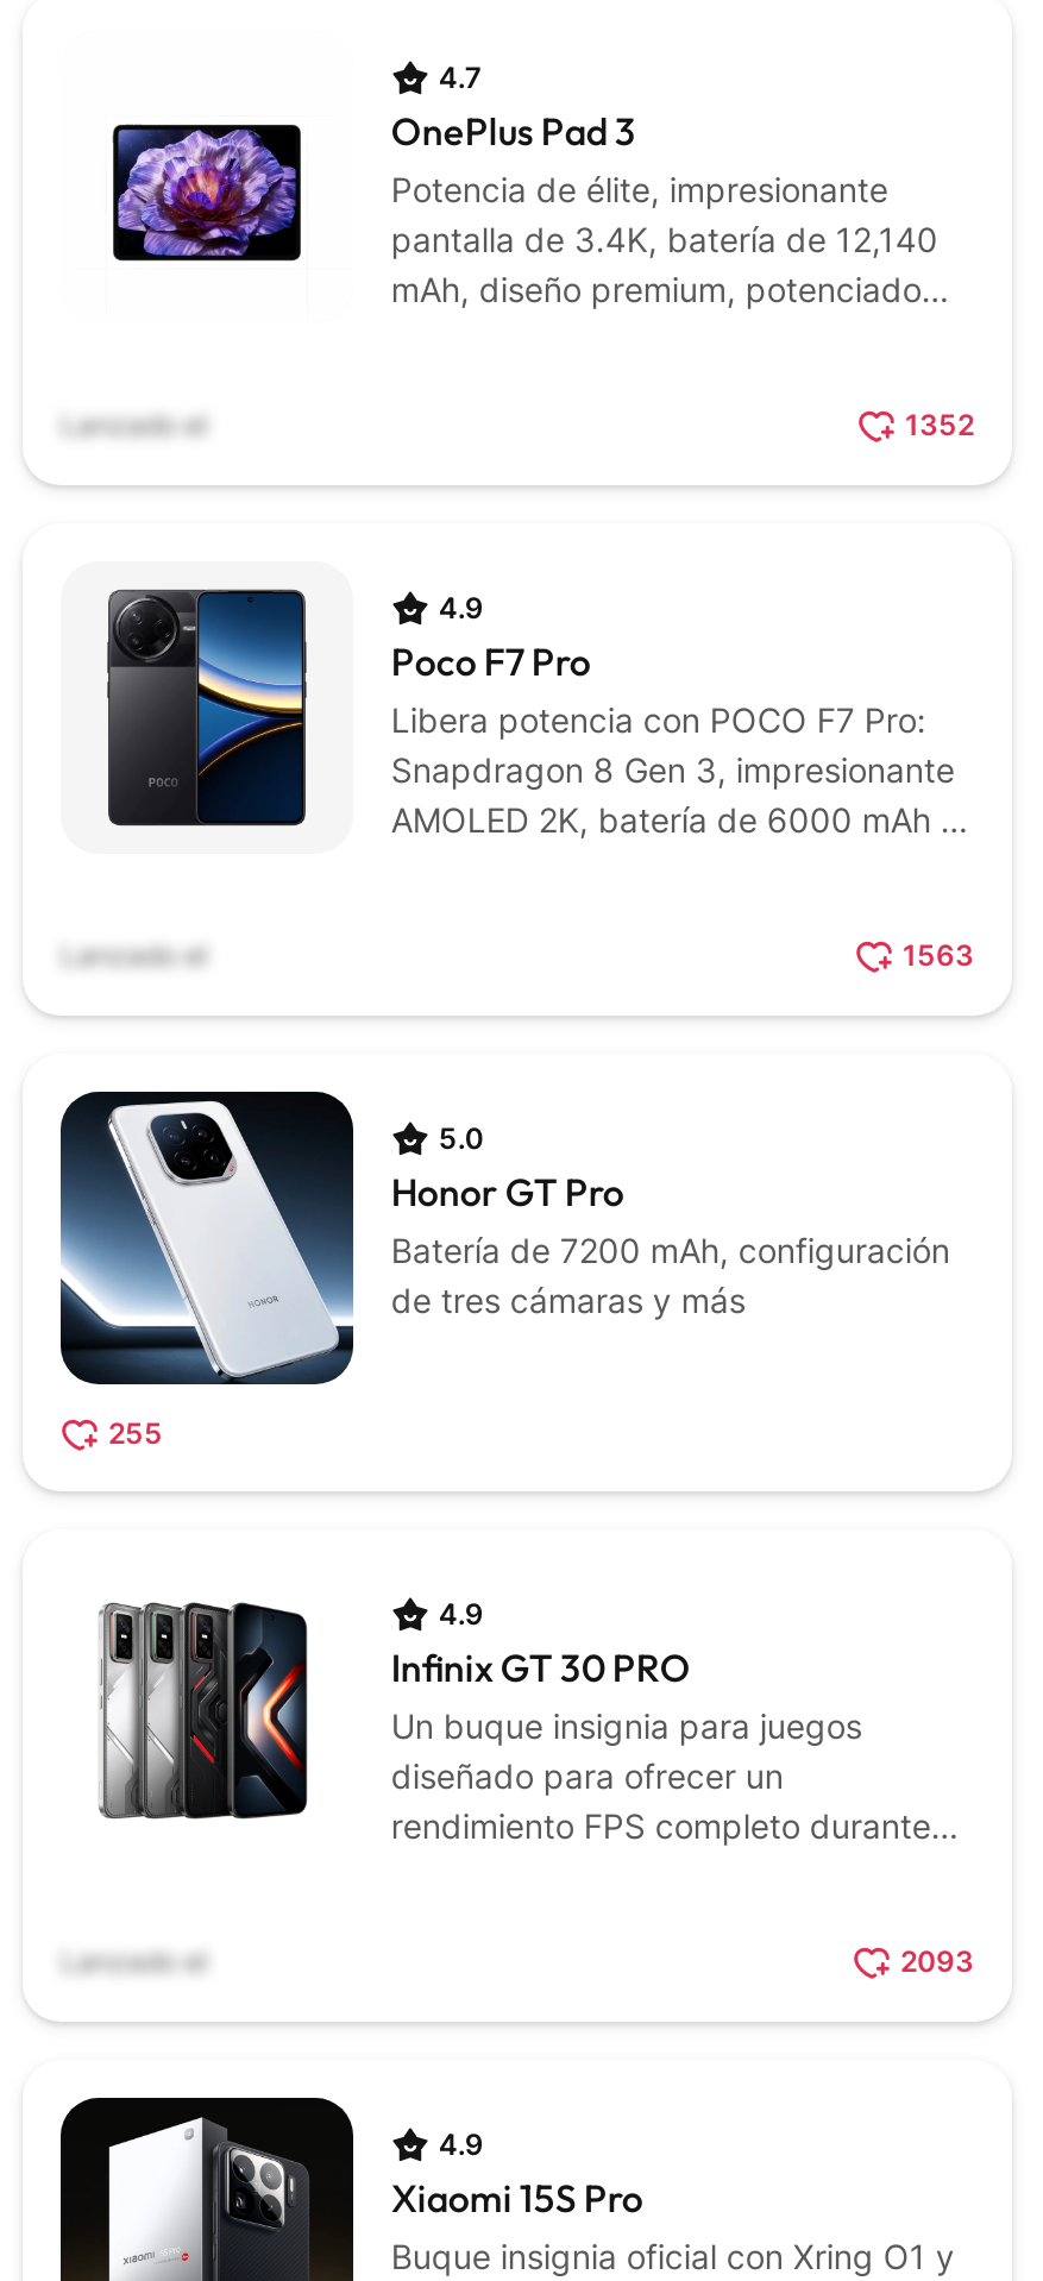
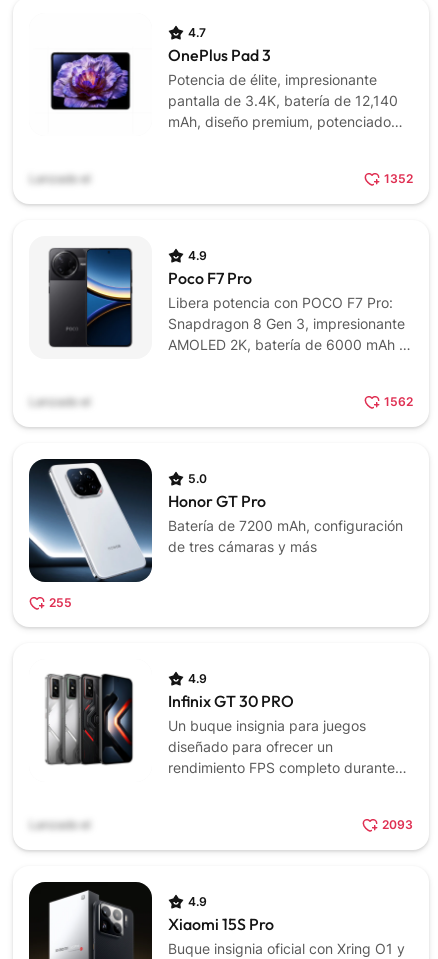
[903,937,974,972] 1563 -> [384,394,413,409] 1562

